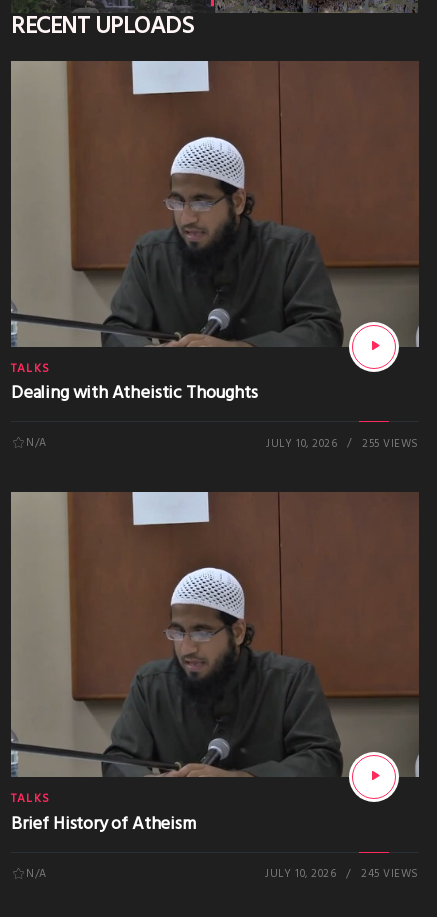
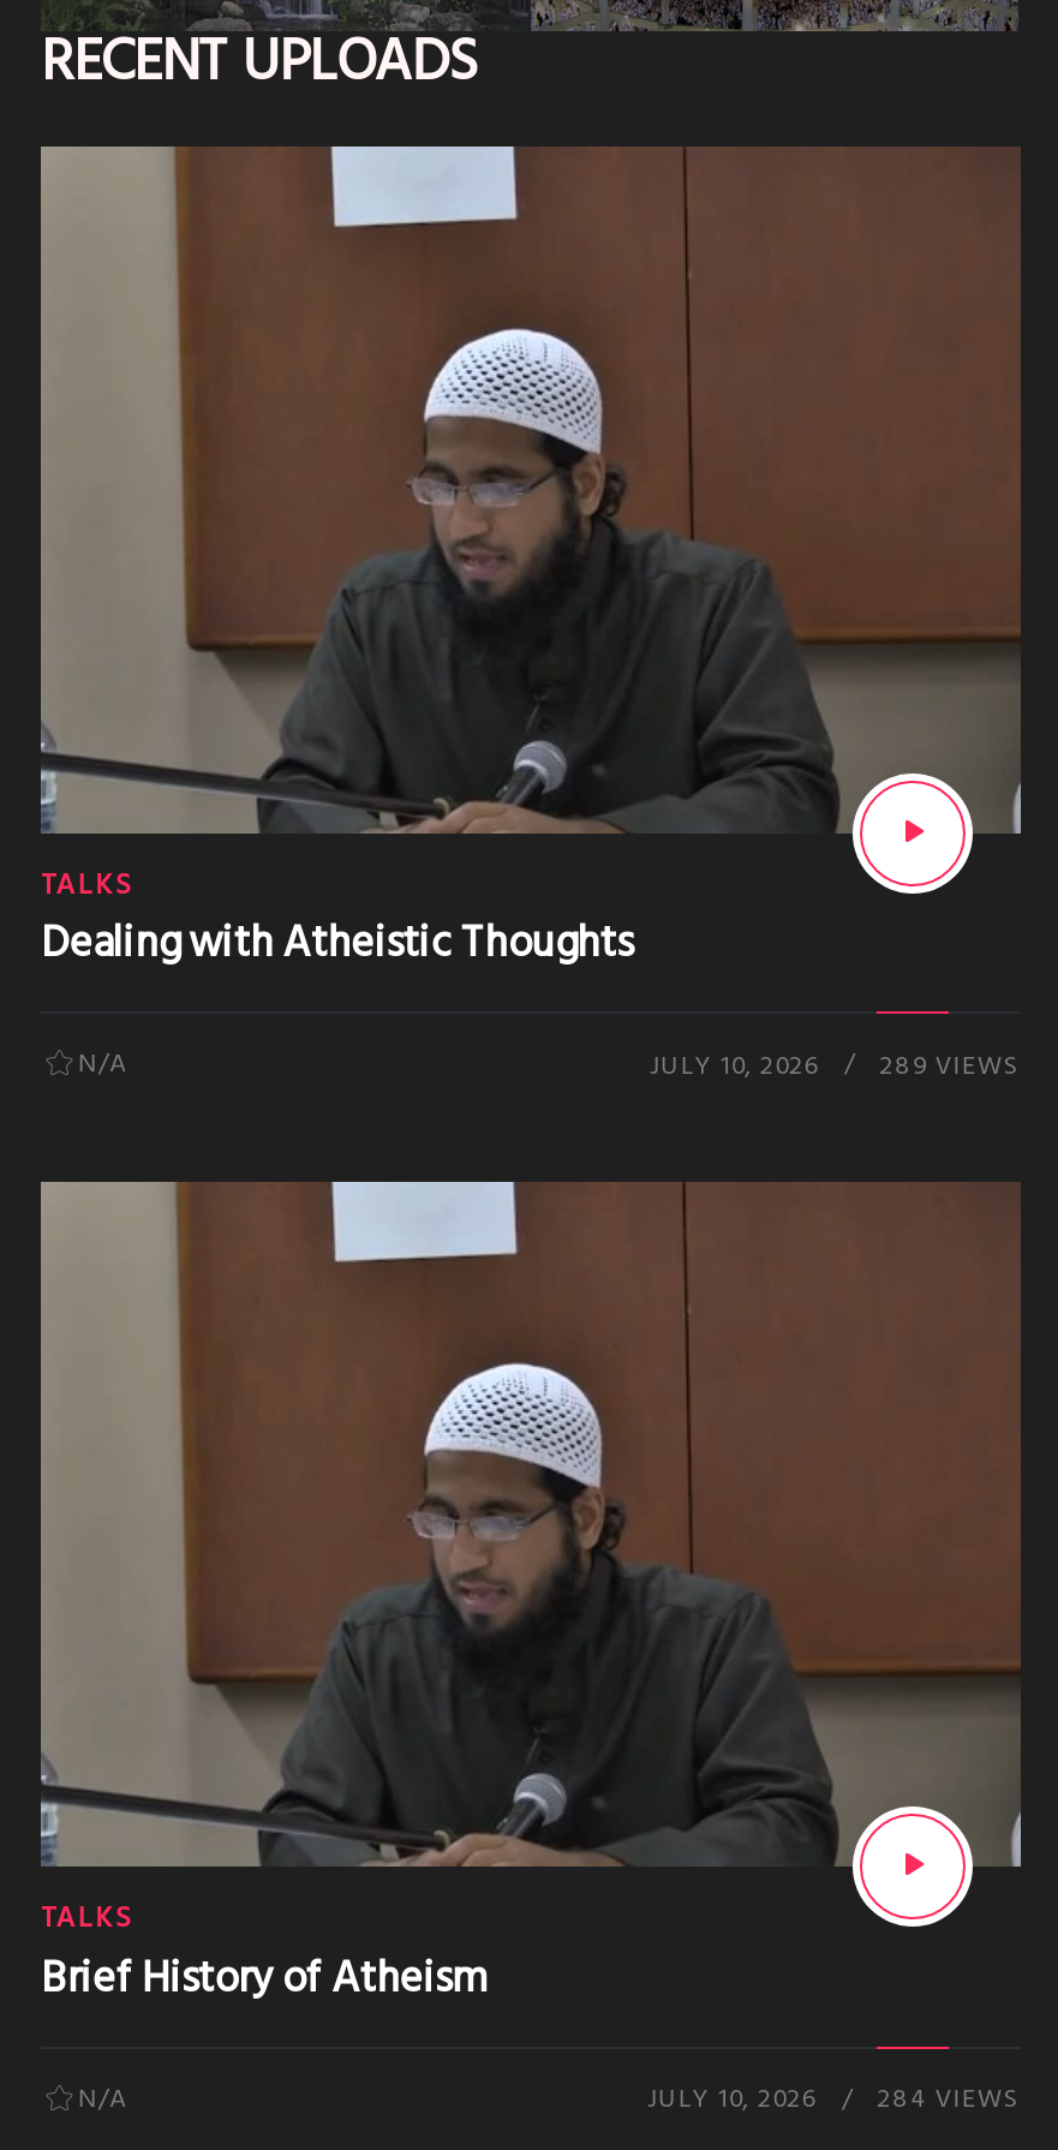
[266,435,419,453] JULY 10, 2026 255 VIEWS -> [649,1044,1021,1087] JULY 10, 2026 289 VIEWS
[265,865,419,883] JULY 10, 2026 245 VIEWS -> [647,2077,1021,2121] JULY 10, 2026 284 VIEWS

